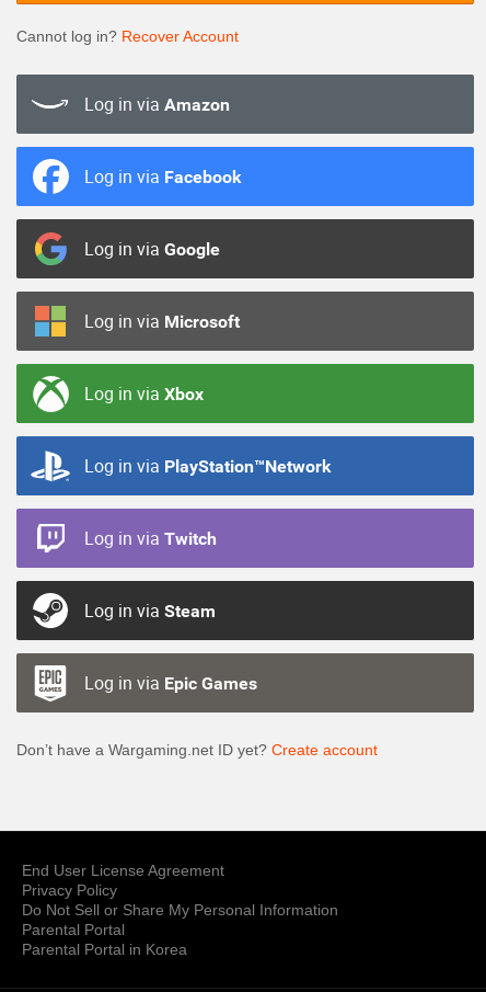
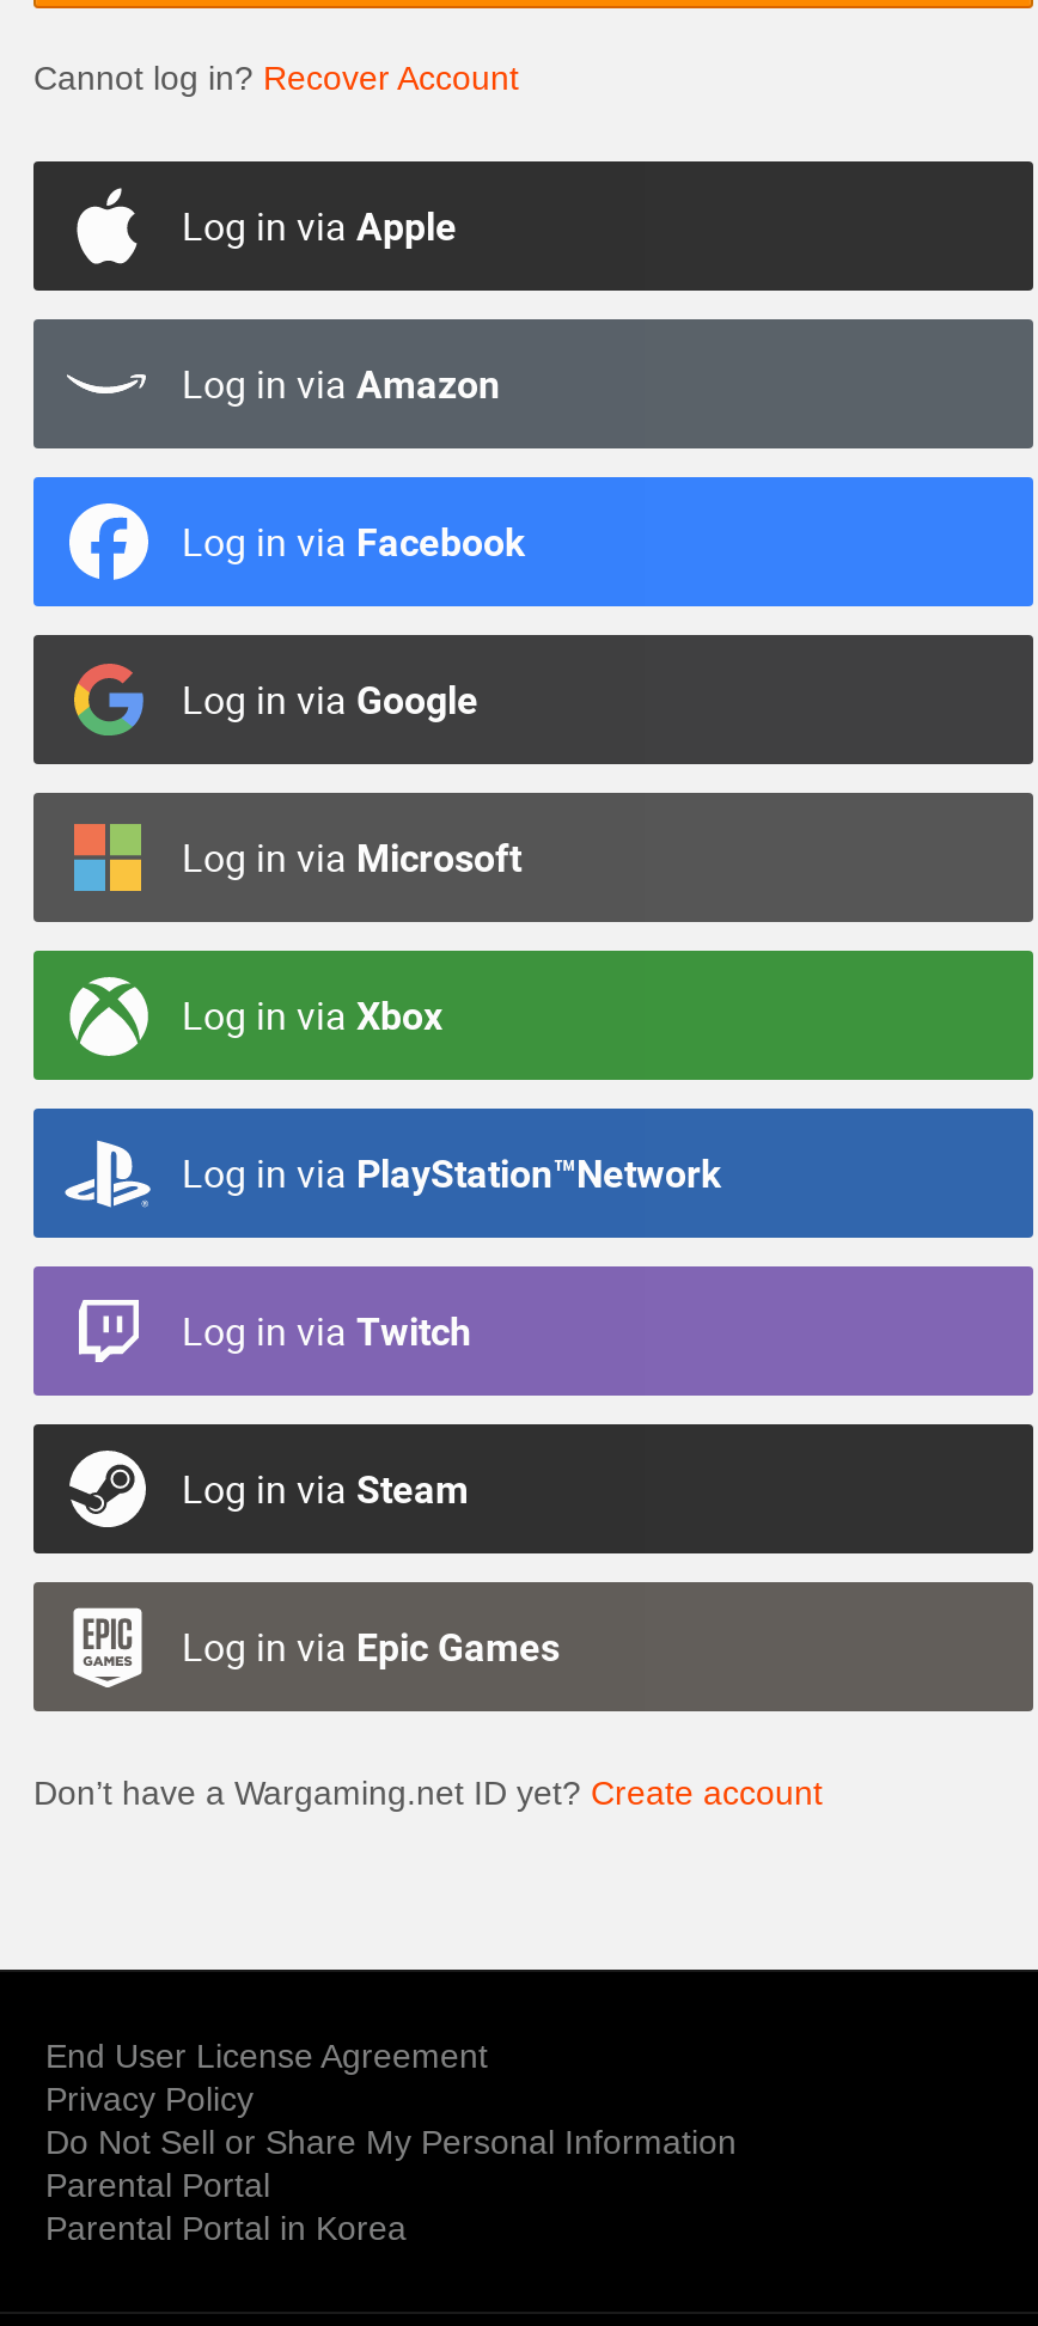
none -> [182,199,457,251] Log in via Apple

